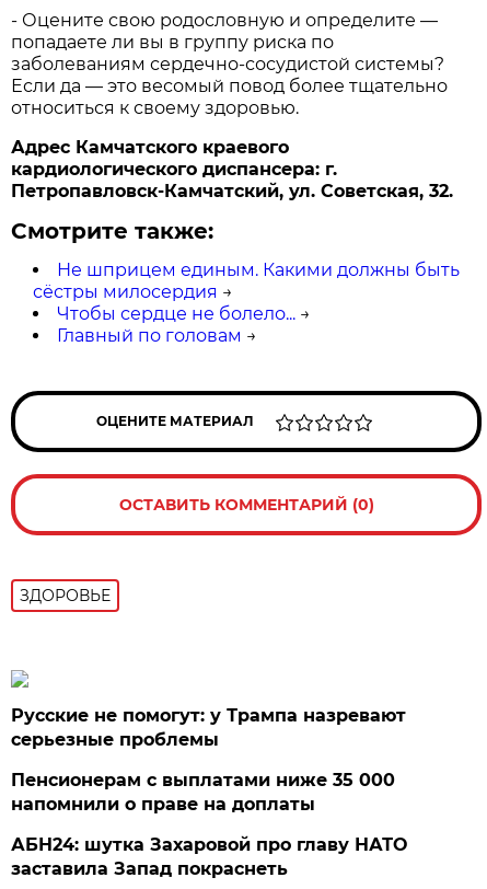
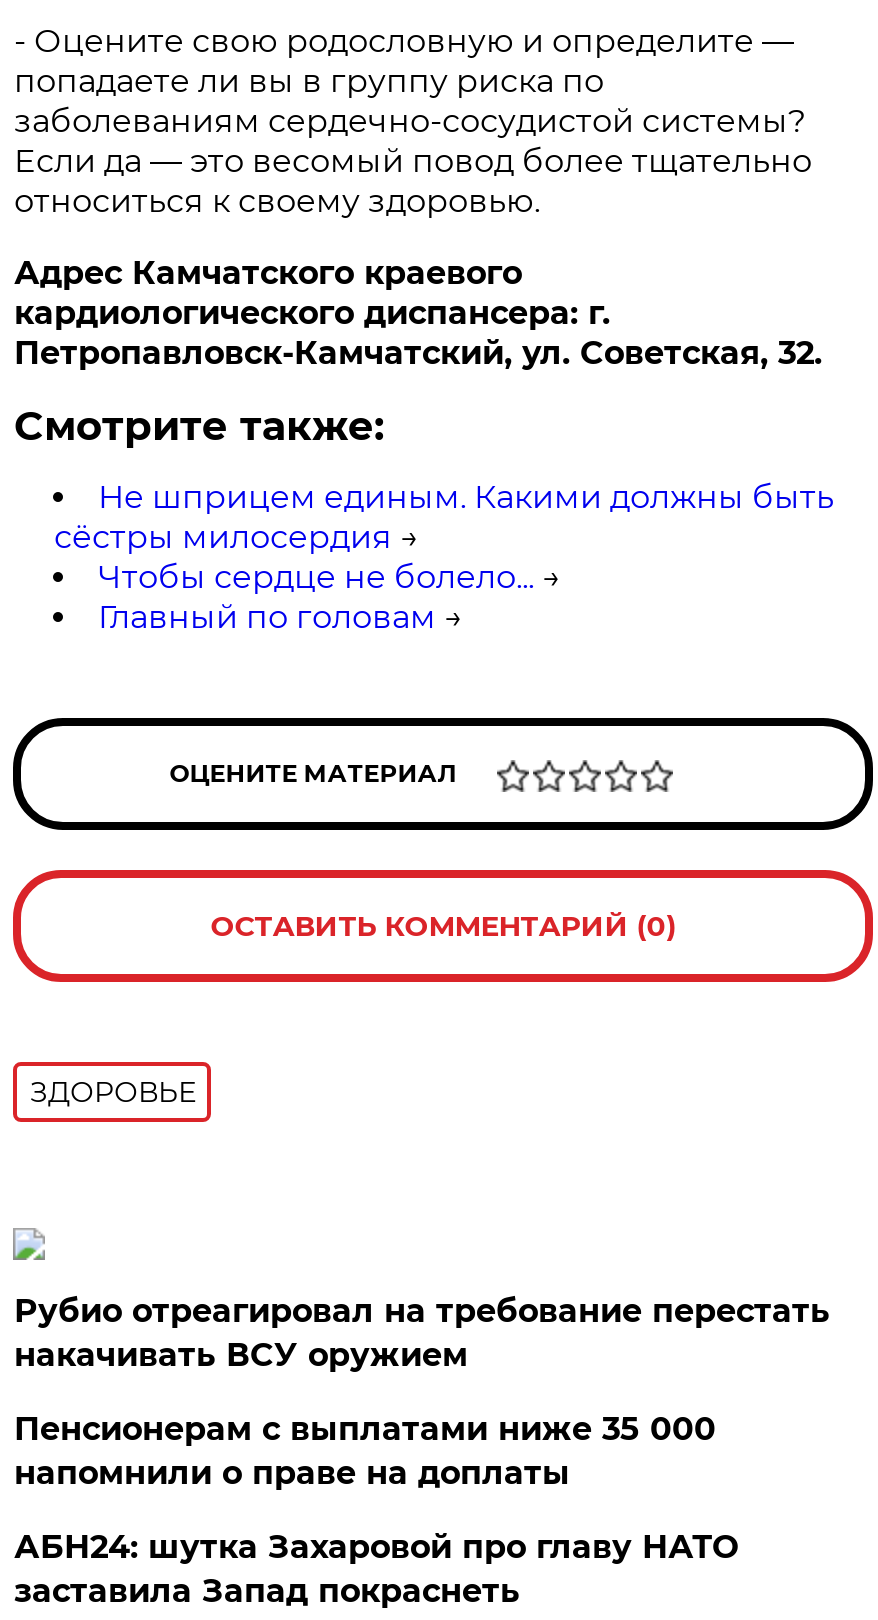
[11,705,406,750] Русские не помогут: у Трампа назревают | серьезные проблемы -> [14,1292,830,1374] Рубио отреагировал на требование перестать | накачивать ВСУ оружием

